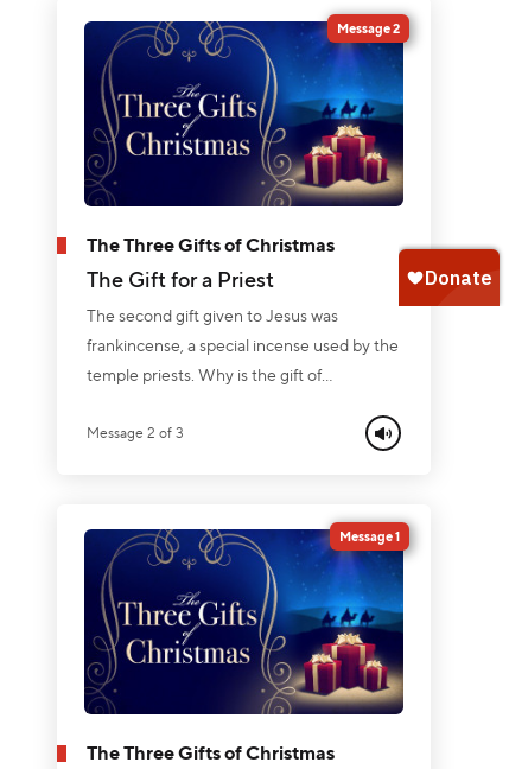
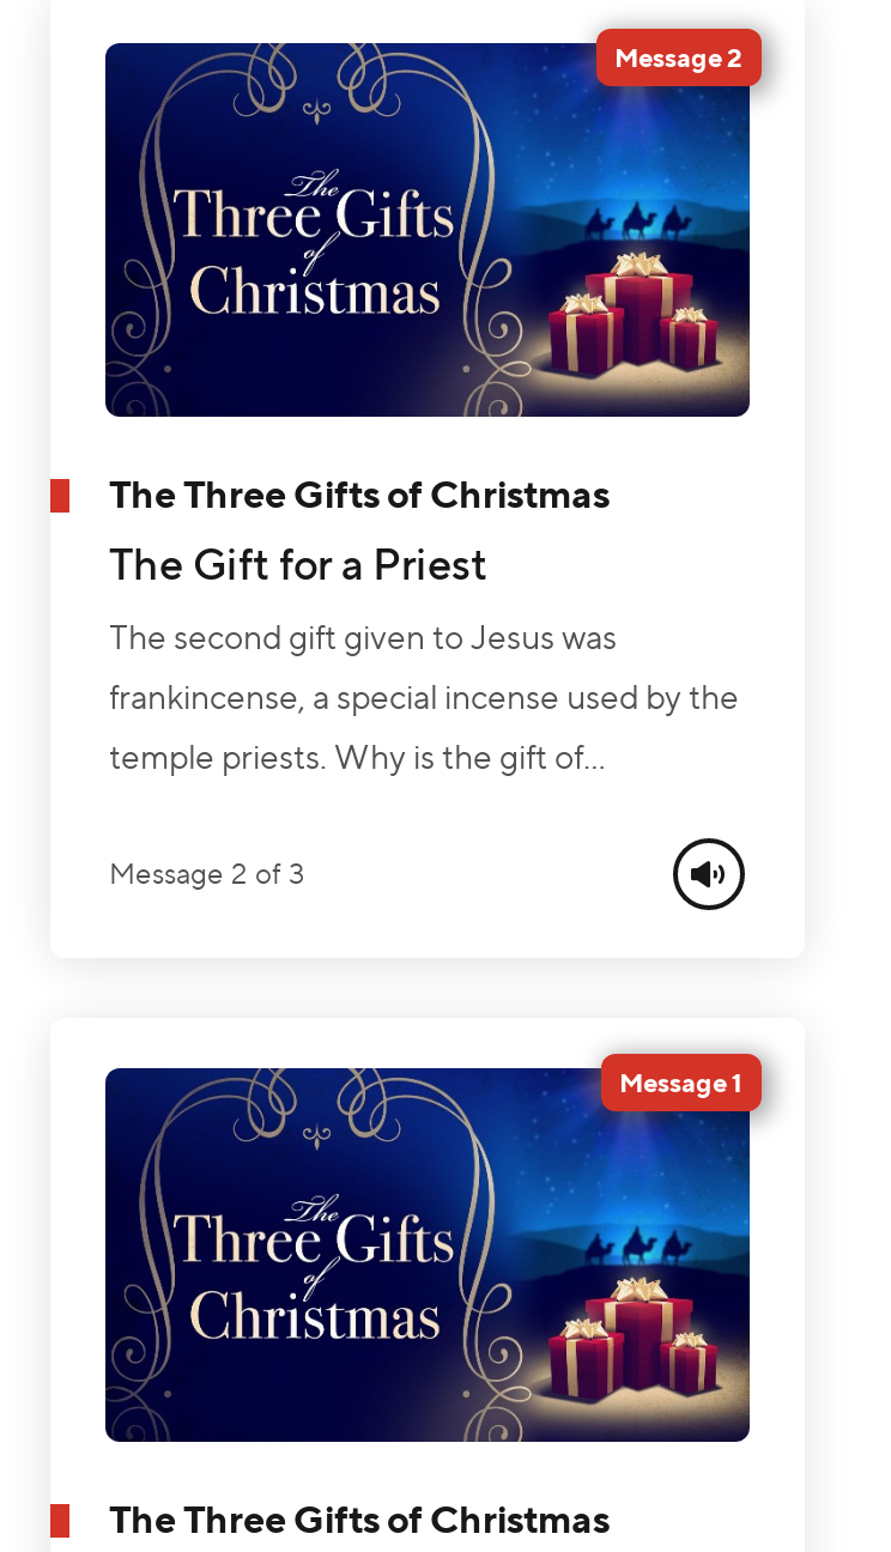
[397,247,502,307] [image] -> none

